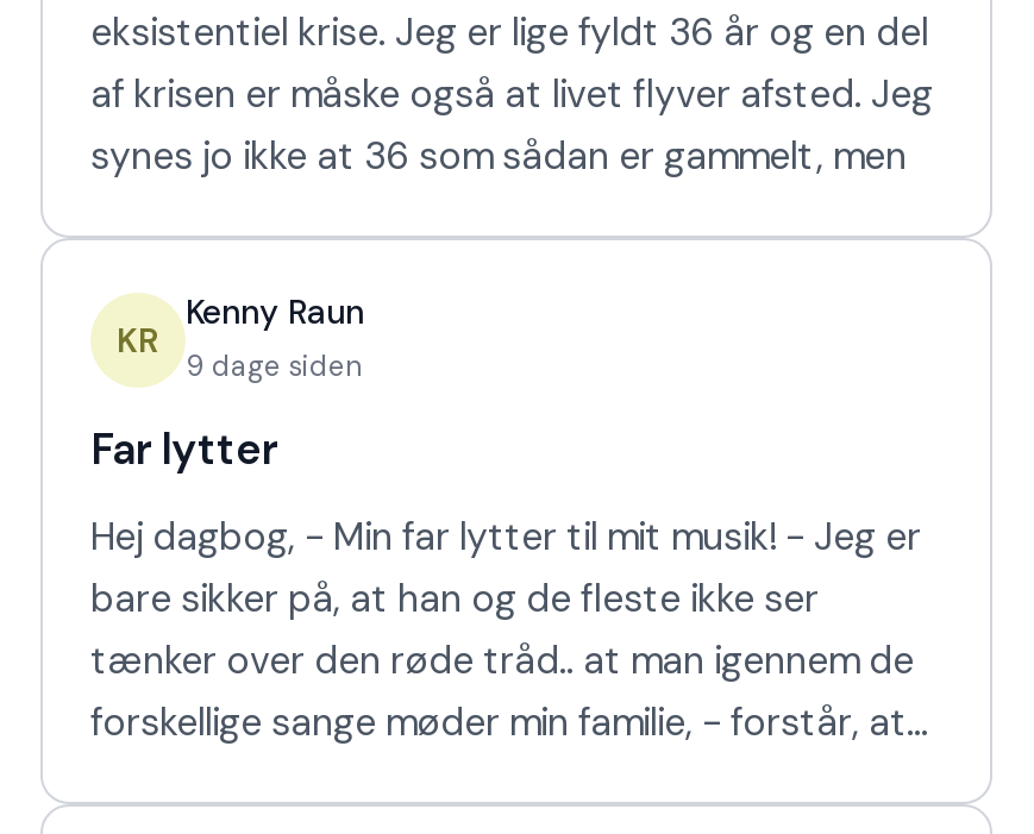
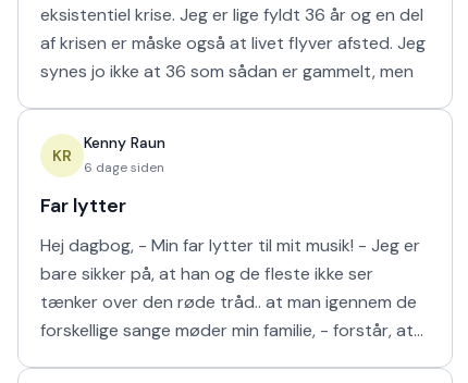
[186,347,362,385] 9 dage siden -> [84,159,164,176] 6 dage siden

